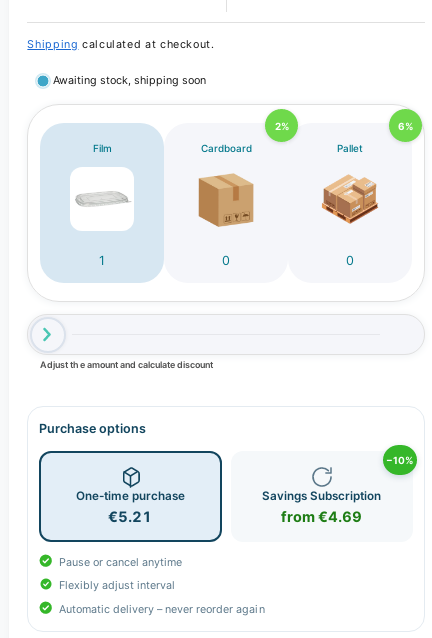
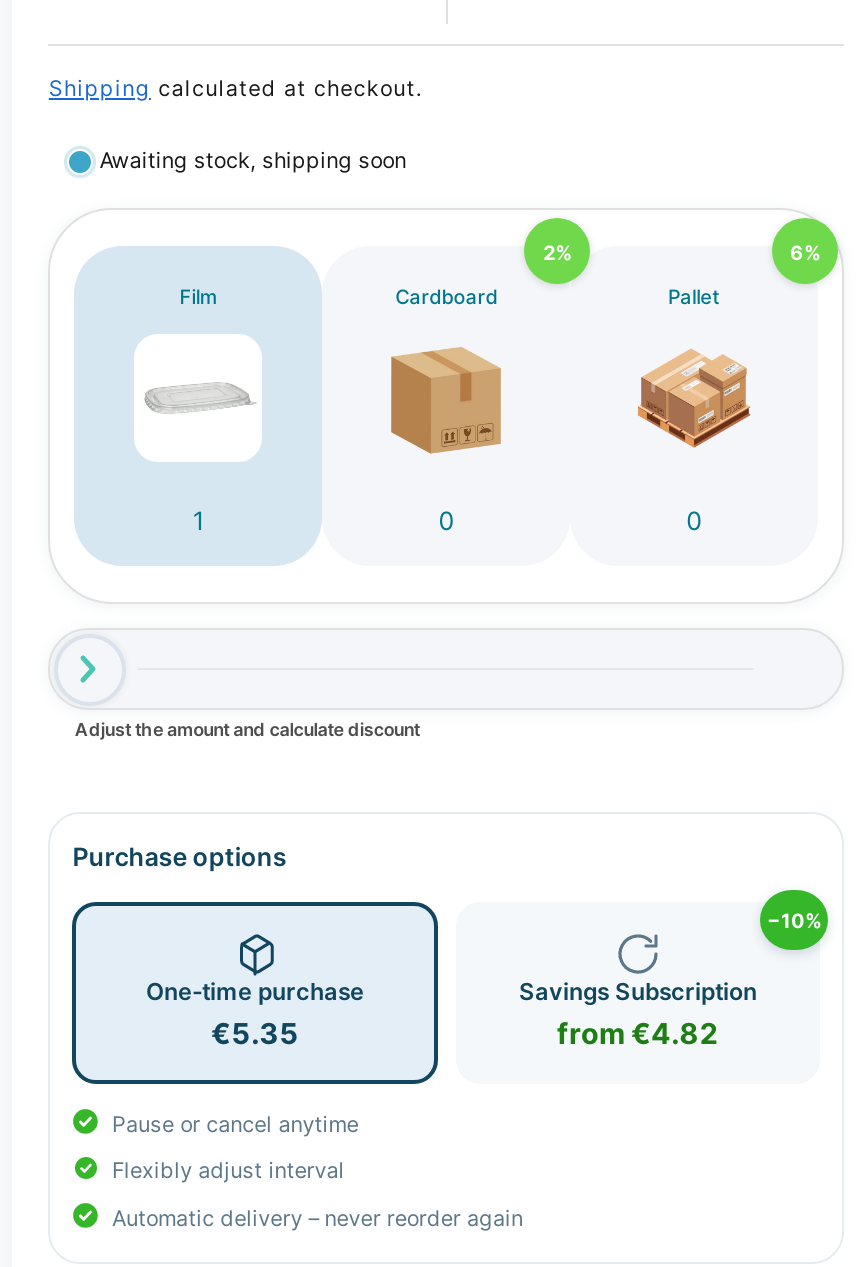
[108,508,152,525] €5.21 -> [211,1015,299,1049] €5.35
[281,508,362,525] from €4.69 -> [557,1015,719,1049] from €4.82

